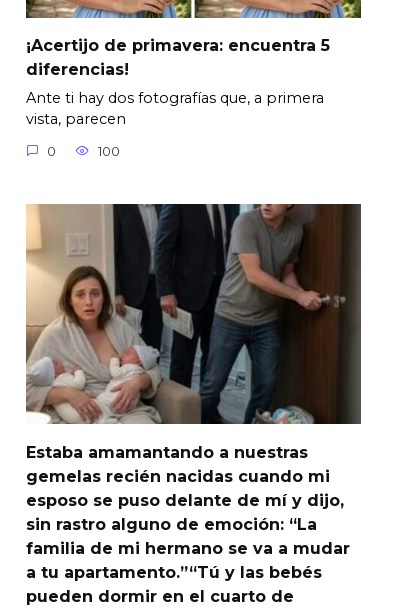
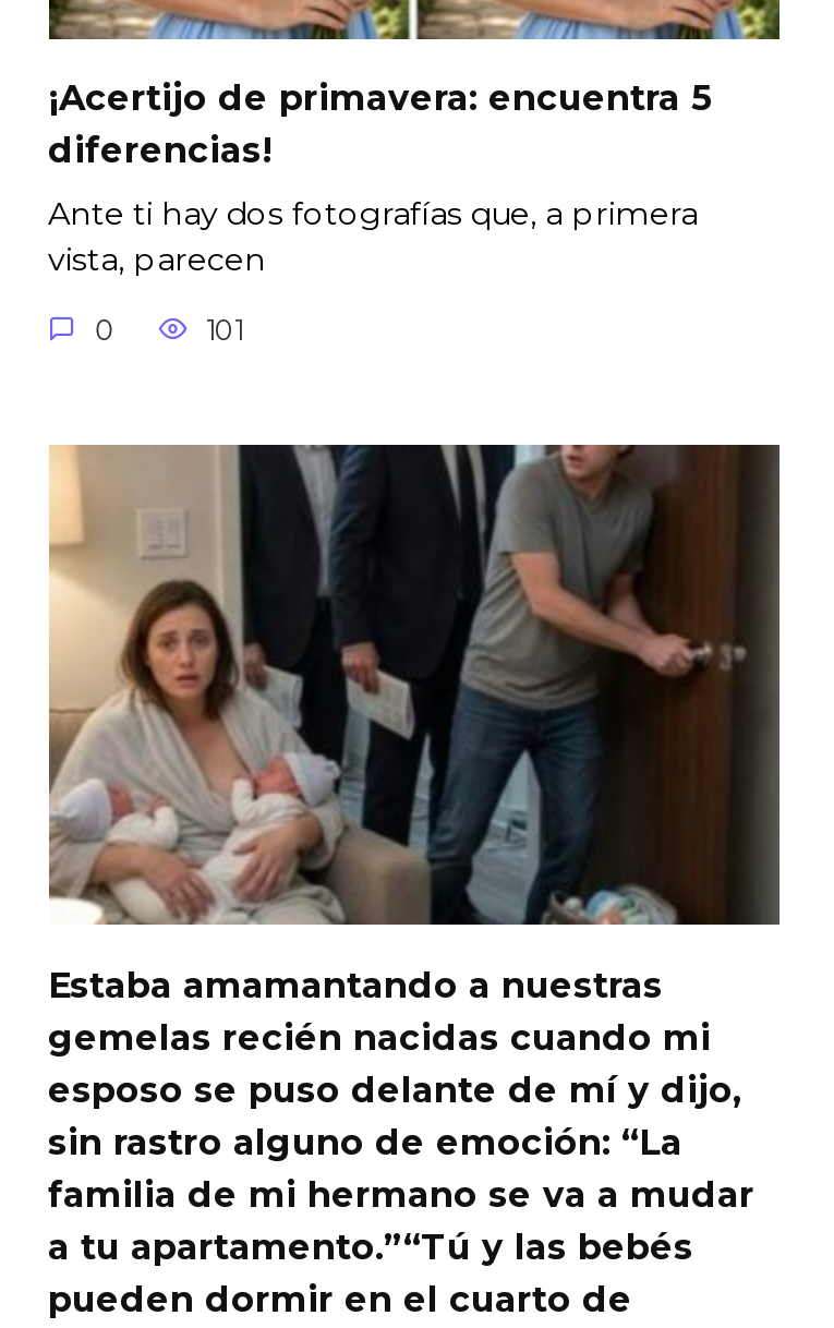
[98,143,120,158] 100 -> [206,313,243,346] 101

